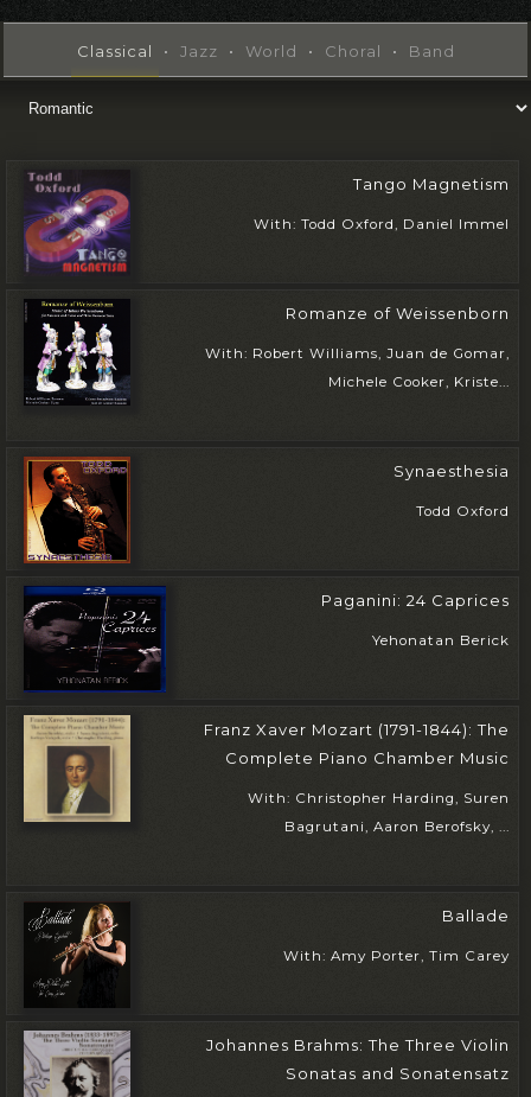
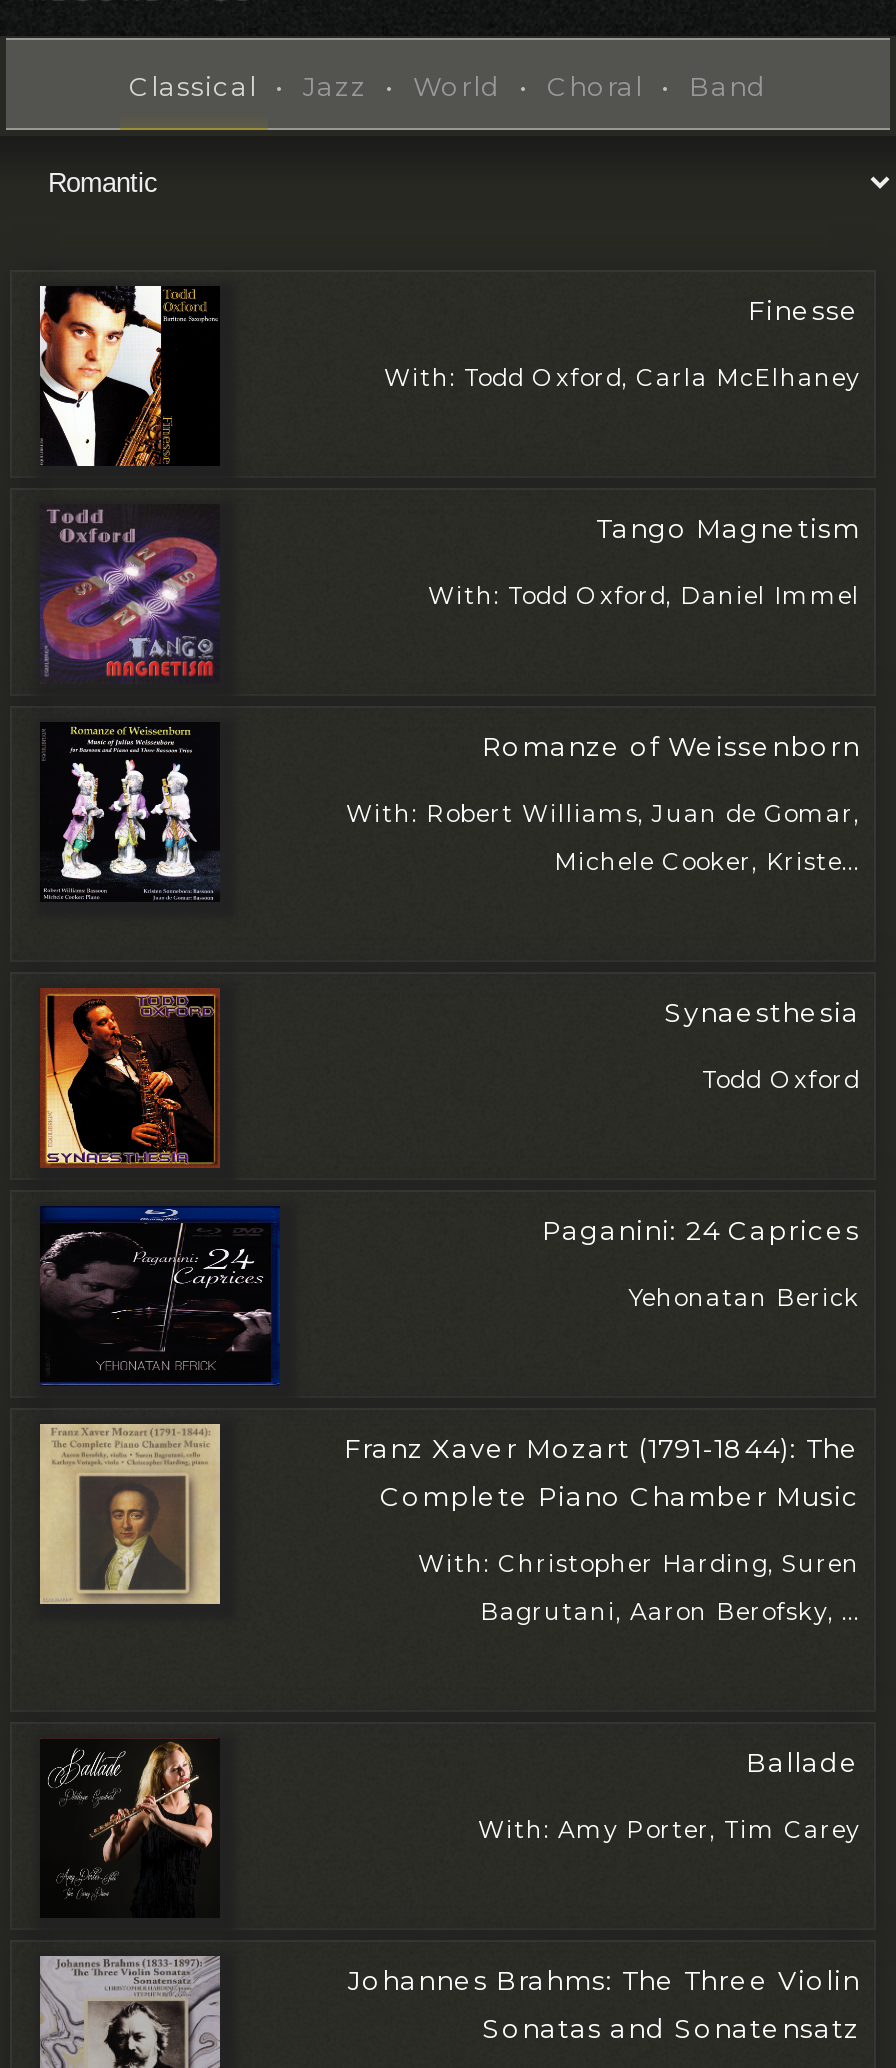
none -> [38,286,220,468] [image]
none -> [384,294,860,392] Finesse | With: Todd Oxford, Carla McElhaney

